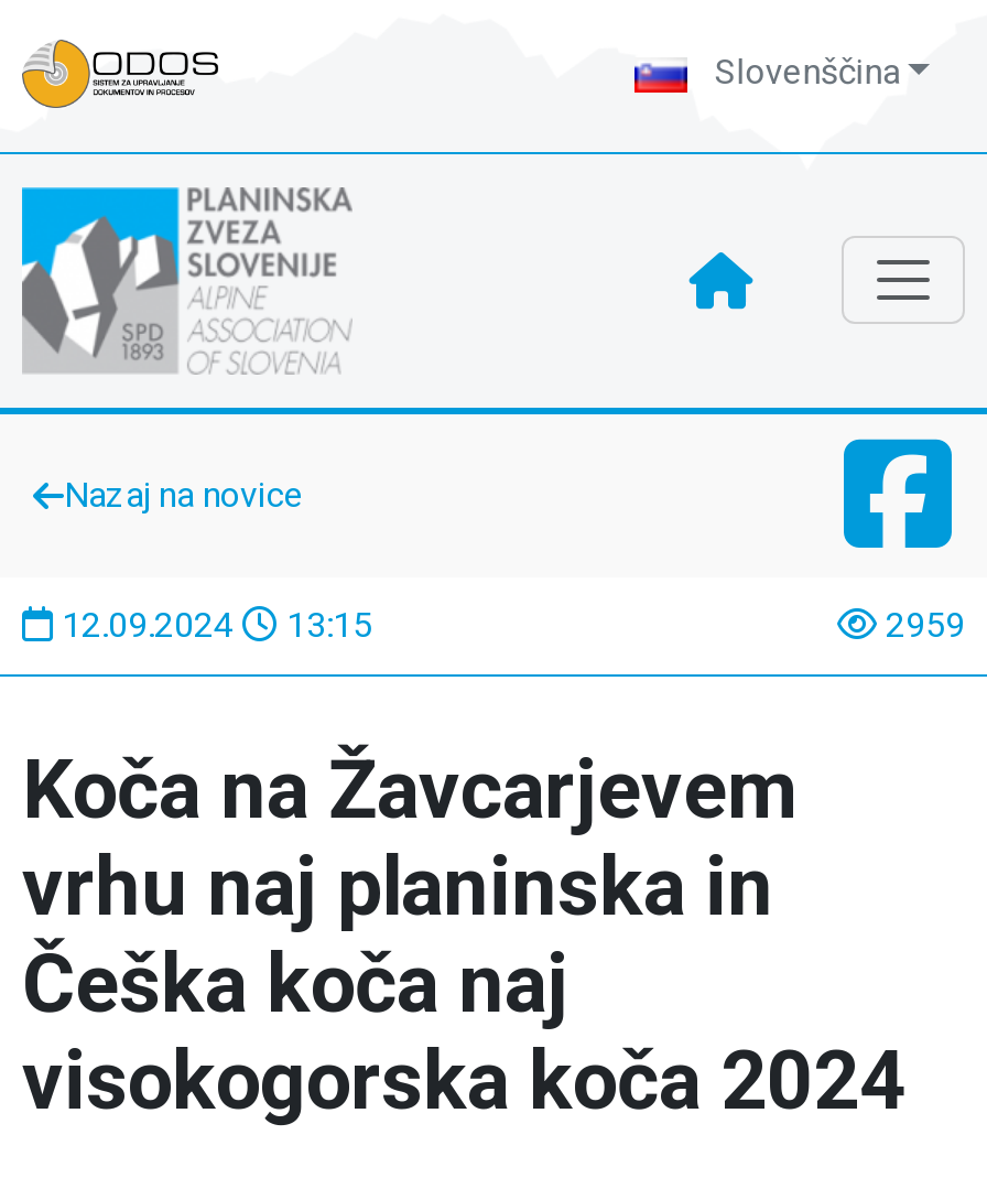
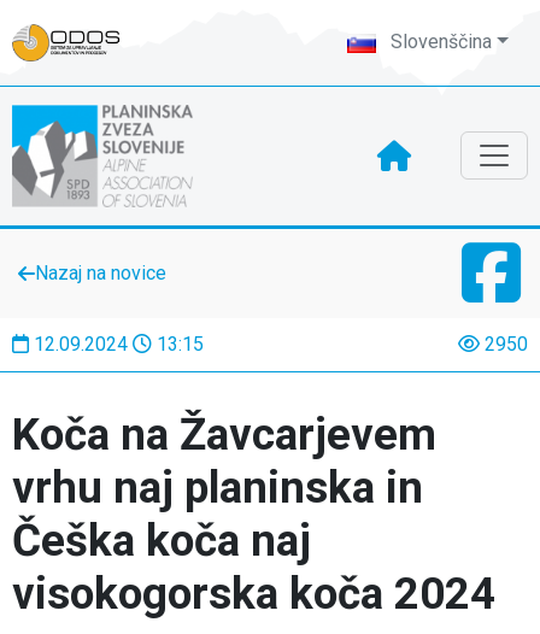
[877,604,965,646] 2959 -> [480,333,528,356] 2950

